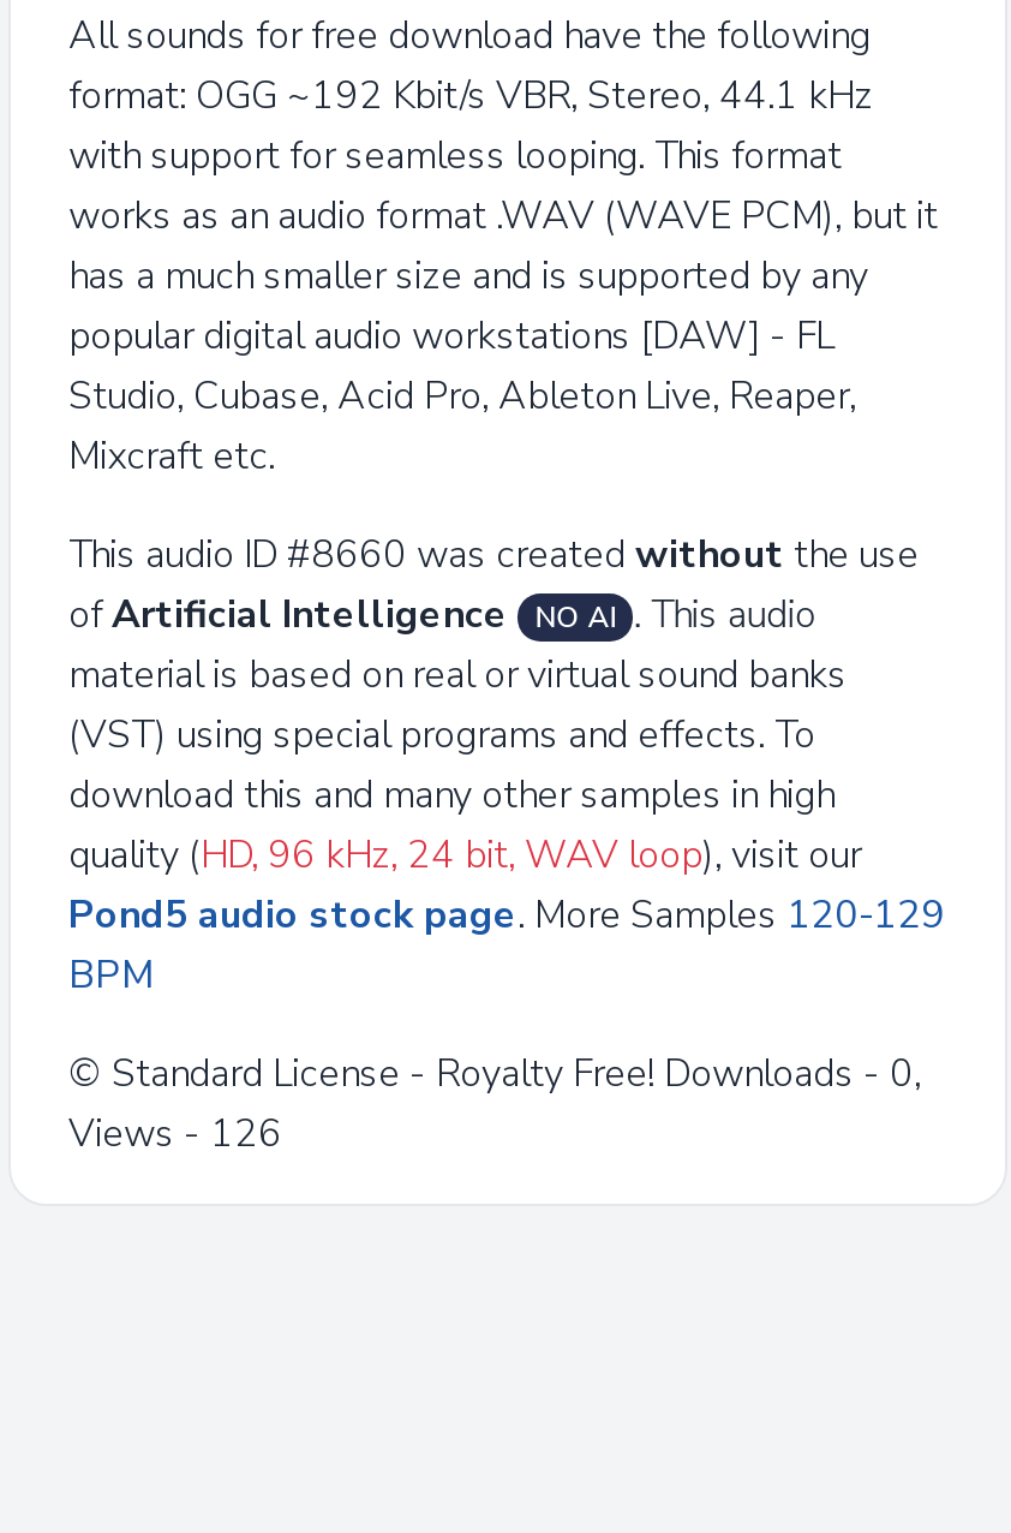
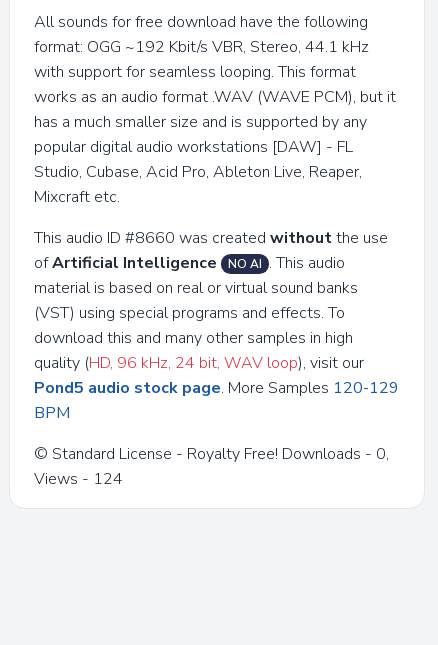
[68,1109,282,1162] Views - 126 -> [34,468,123,490] Views - 124

